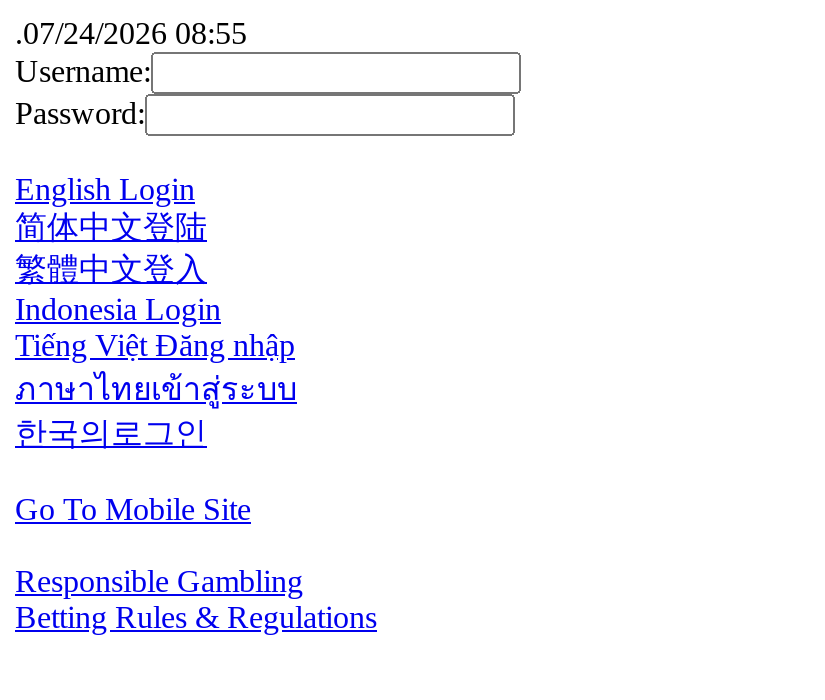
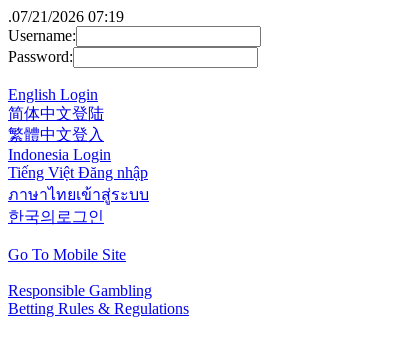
[15,16,247,50] .07/24/2026 08:55 -> [8,8,124,25] .07/21/2026 07:19

